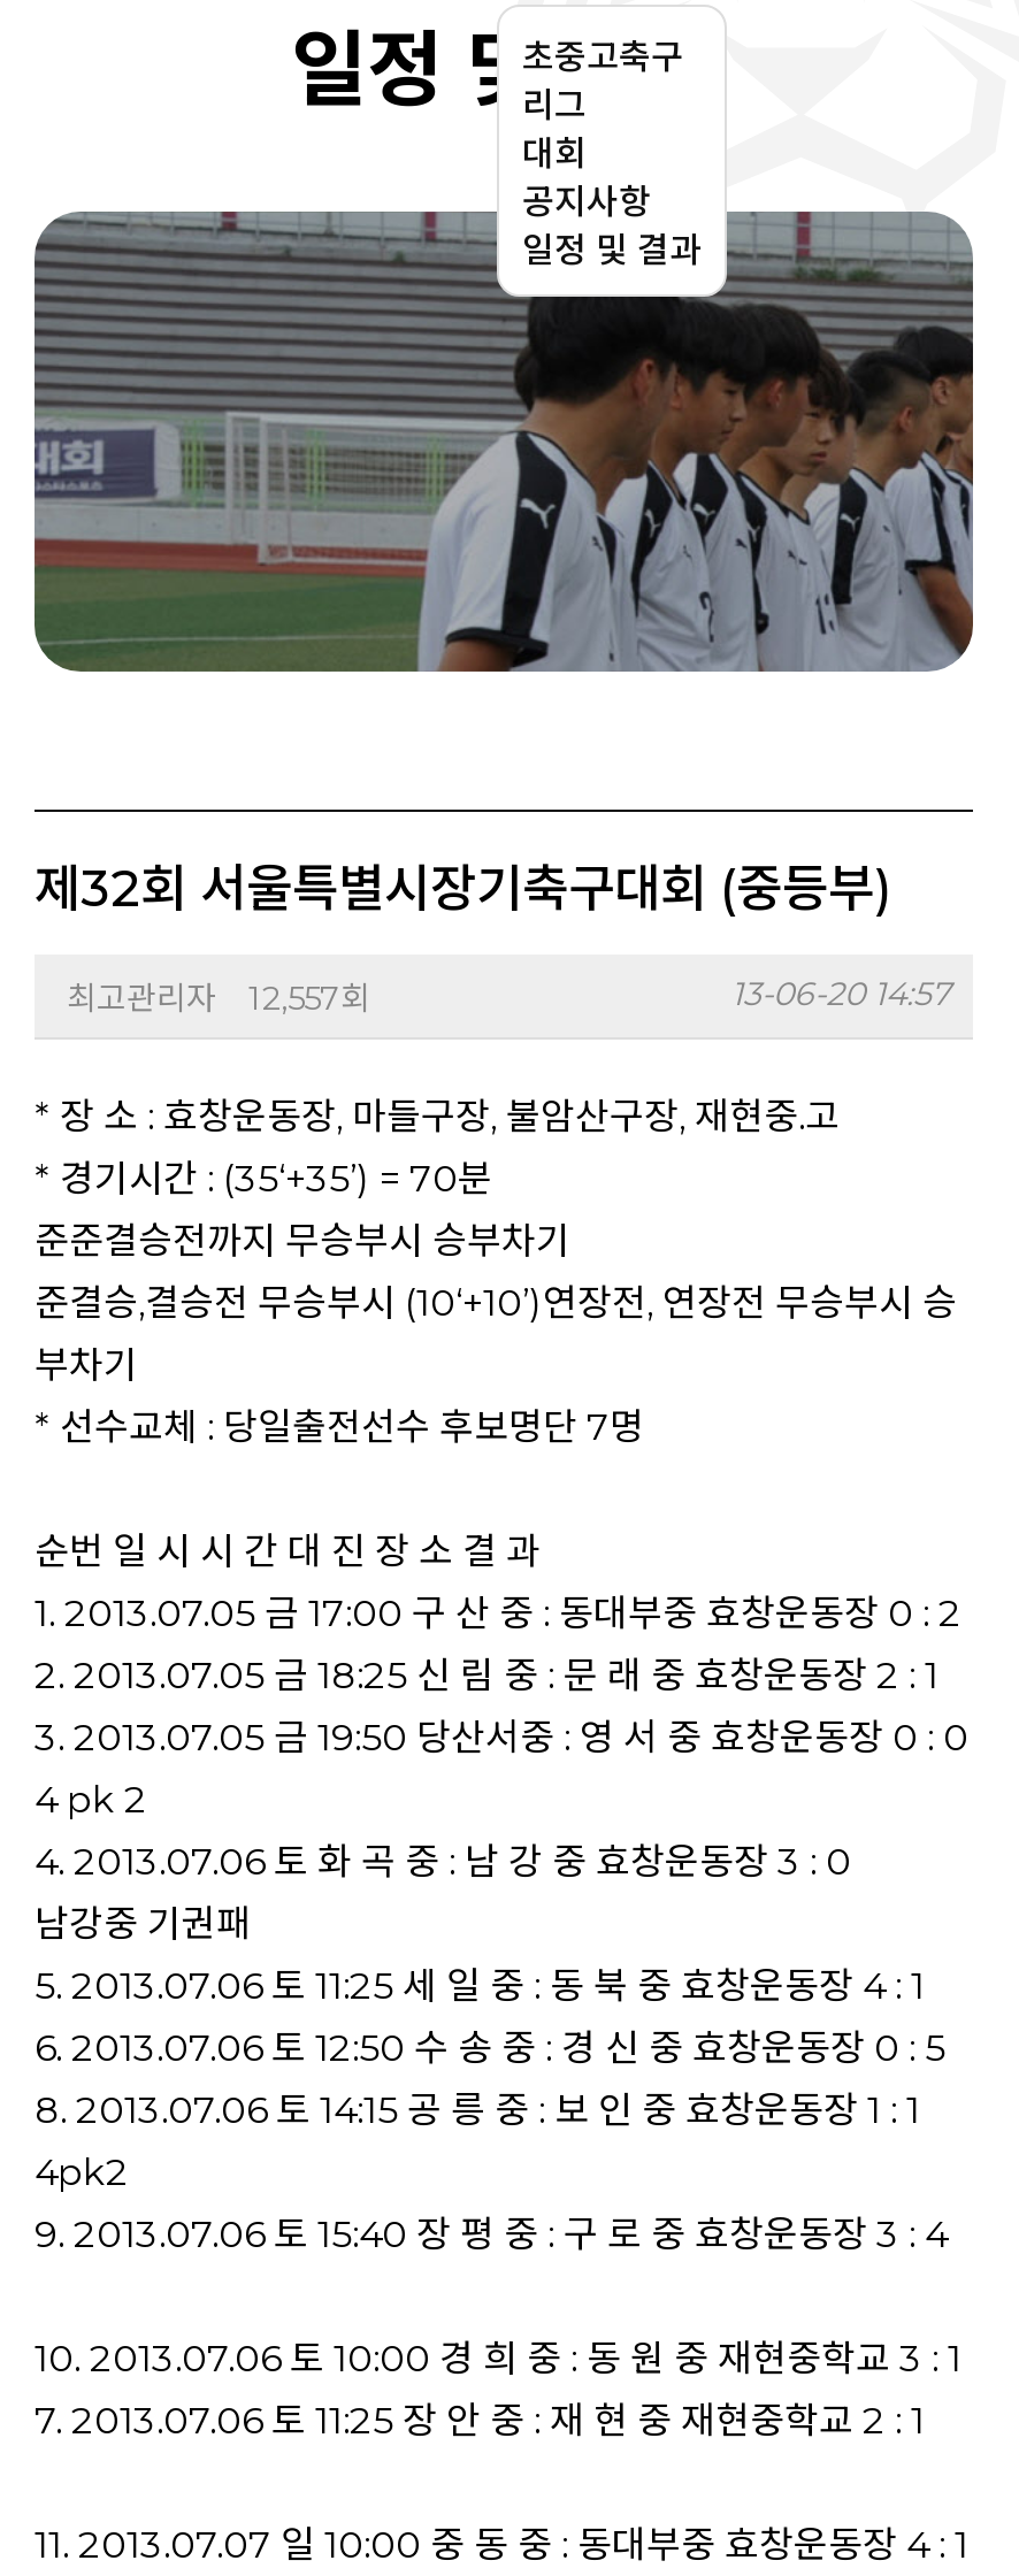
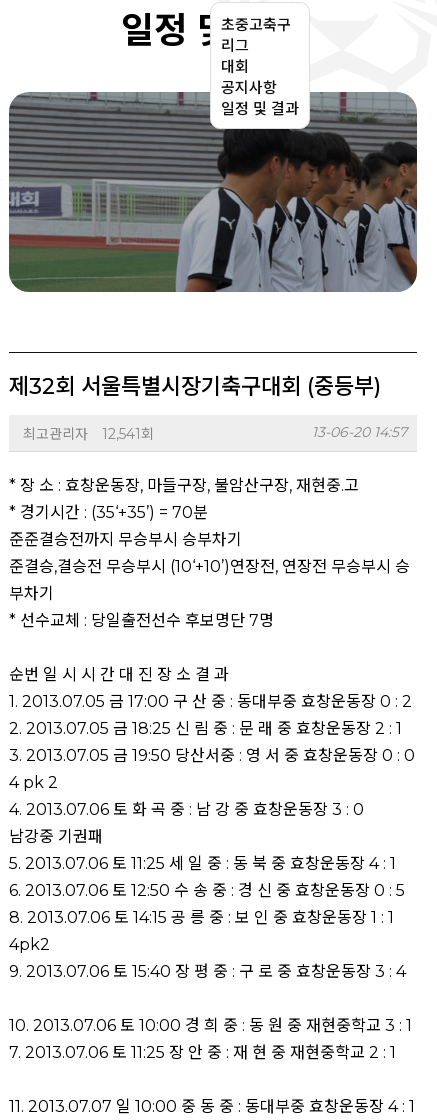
[67,977,370,1019] 최고관리자 12,557회 -> [23,425,154,443] 최고관리자 12,541회

